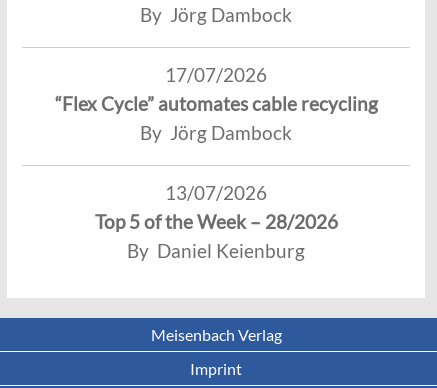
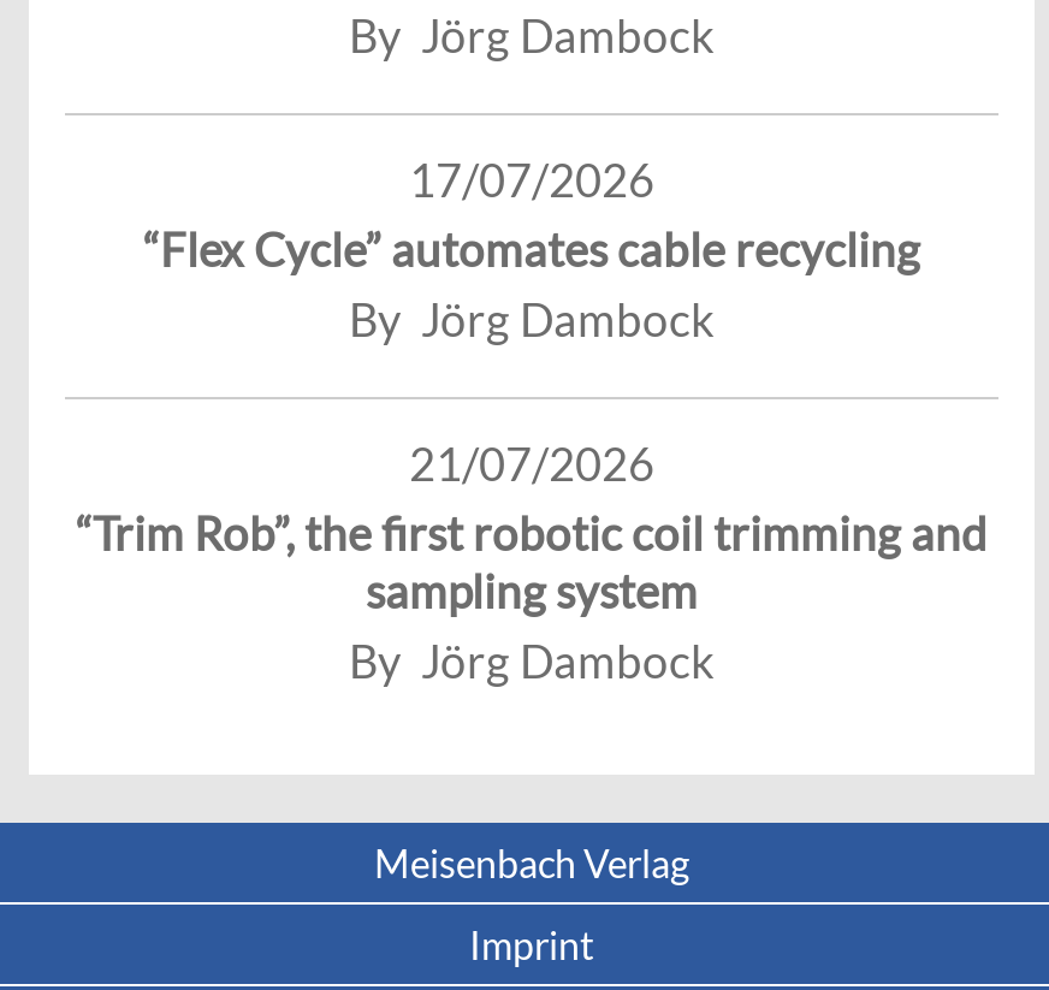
[94,181,337,262] 13/07/2026 | Top 5 of the Week – 28/2026 | By Daniel Keienburg -> [76,434,988,687] 21/07/2026 | “Trim Rob”, the first robotic coil trimming and | sampling system | By Jörg Dambock

